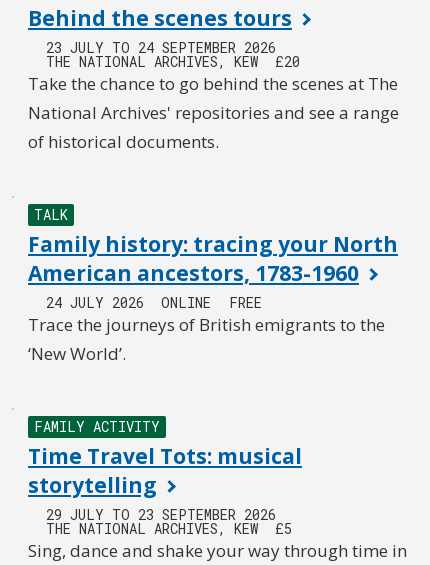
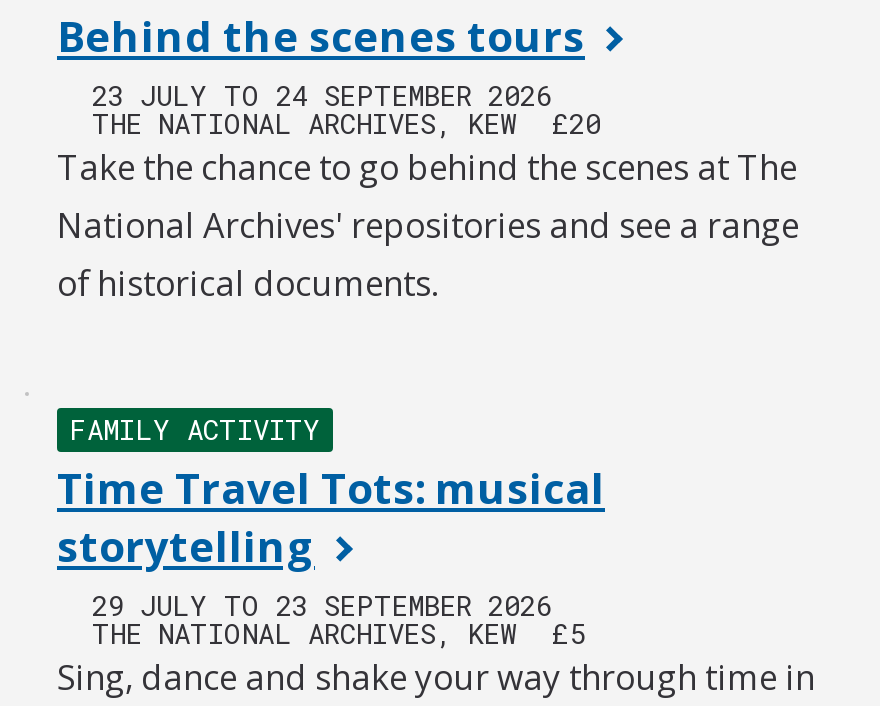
[28,205,398,365] TALK | Family history: tracing your North | American ancestors, 1783-1960 | 24 JULY 2026 | ONLINE | FREE | Trace the journeys of British emigrants to the | ‘New World’. -> none

